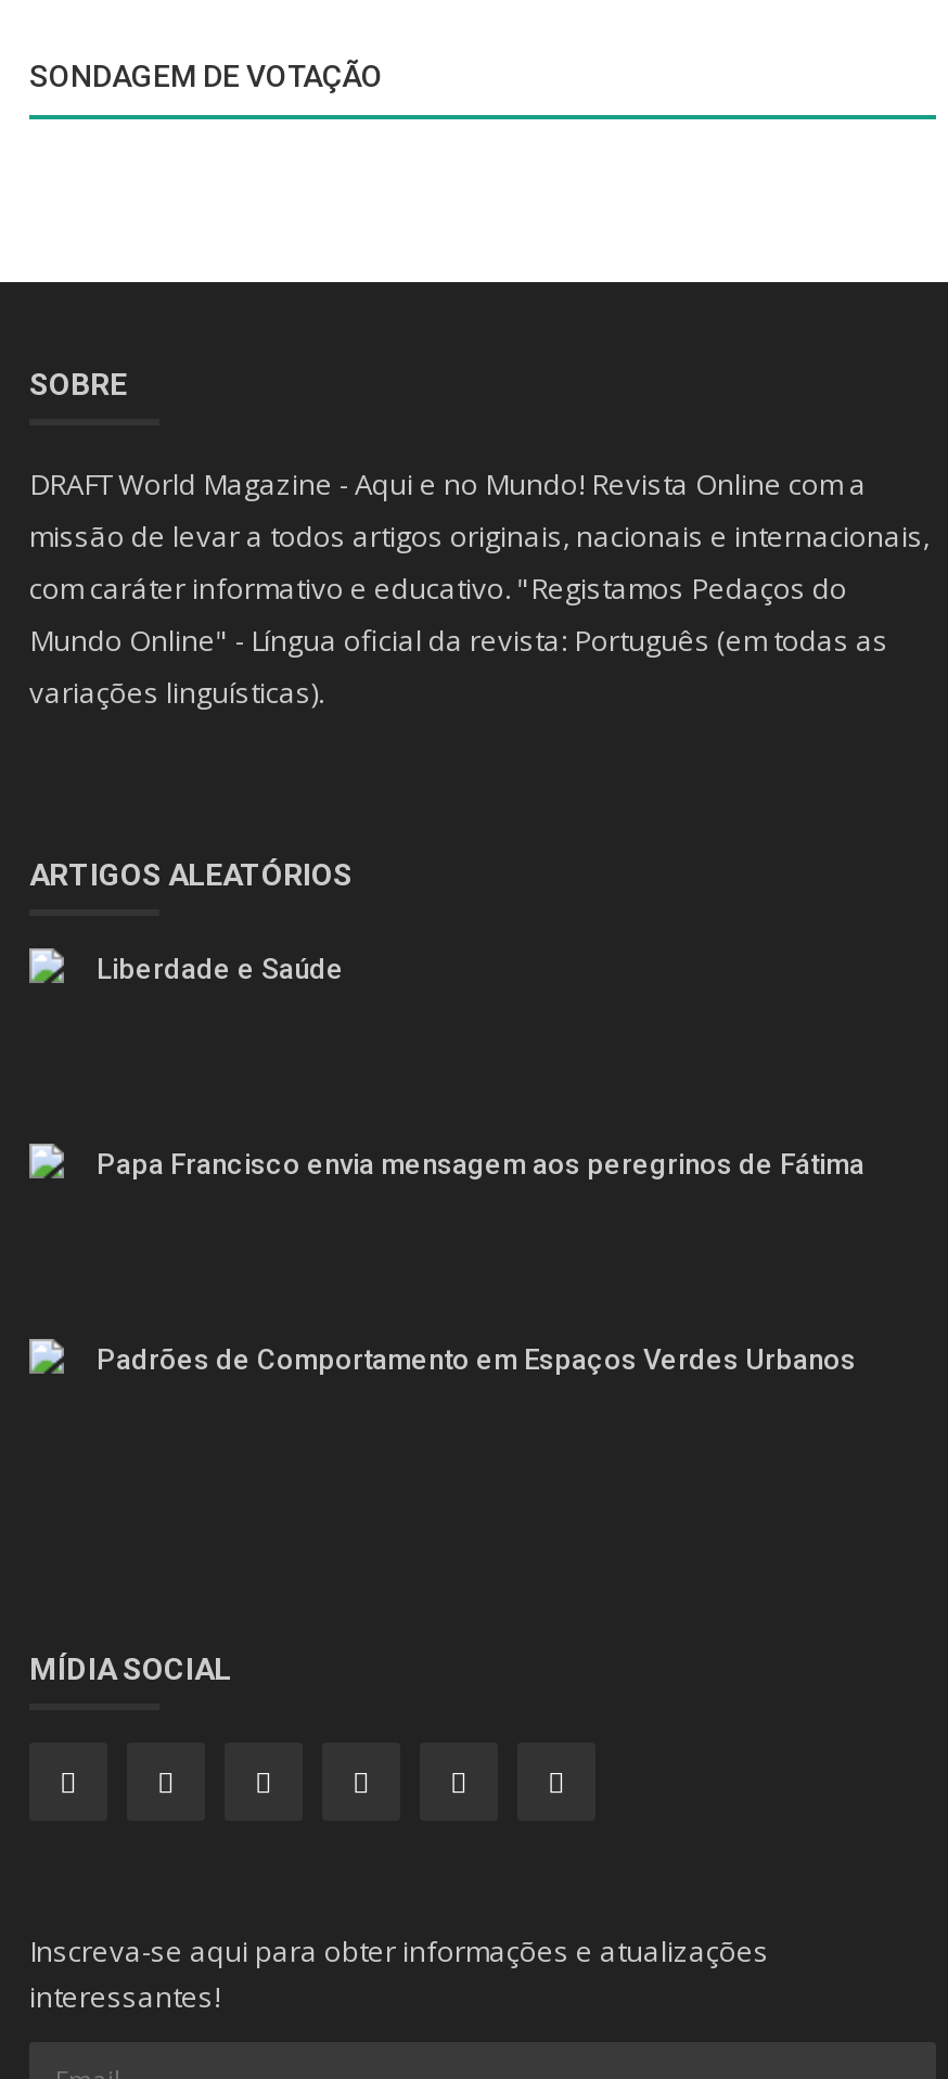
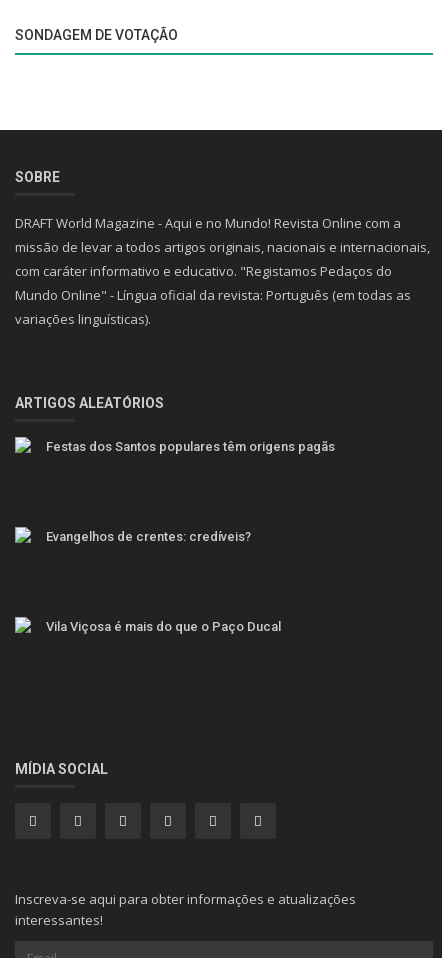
[97,953,344,986] Liberdade e Saúde -> [46,439,335,454] Festas dos Santos populares têm origens pagãs
[97,1148,864,1181] Papa Francisco envia mensagem aos peregrinos de Fátima -> [46,529,254,544] Evangelhos de crentes: credíveis?
[97,1344,856,1376] Padrões de Comportamento em Espaços Verdes Urbanos -> [46,619,281,634] Vila Viçosa é mais do que o Paço Ducal

